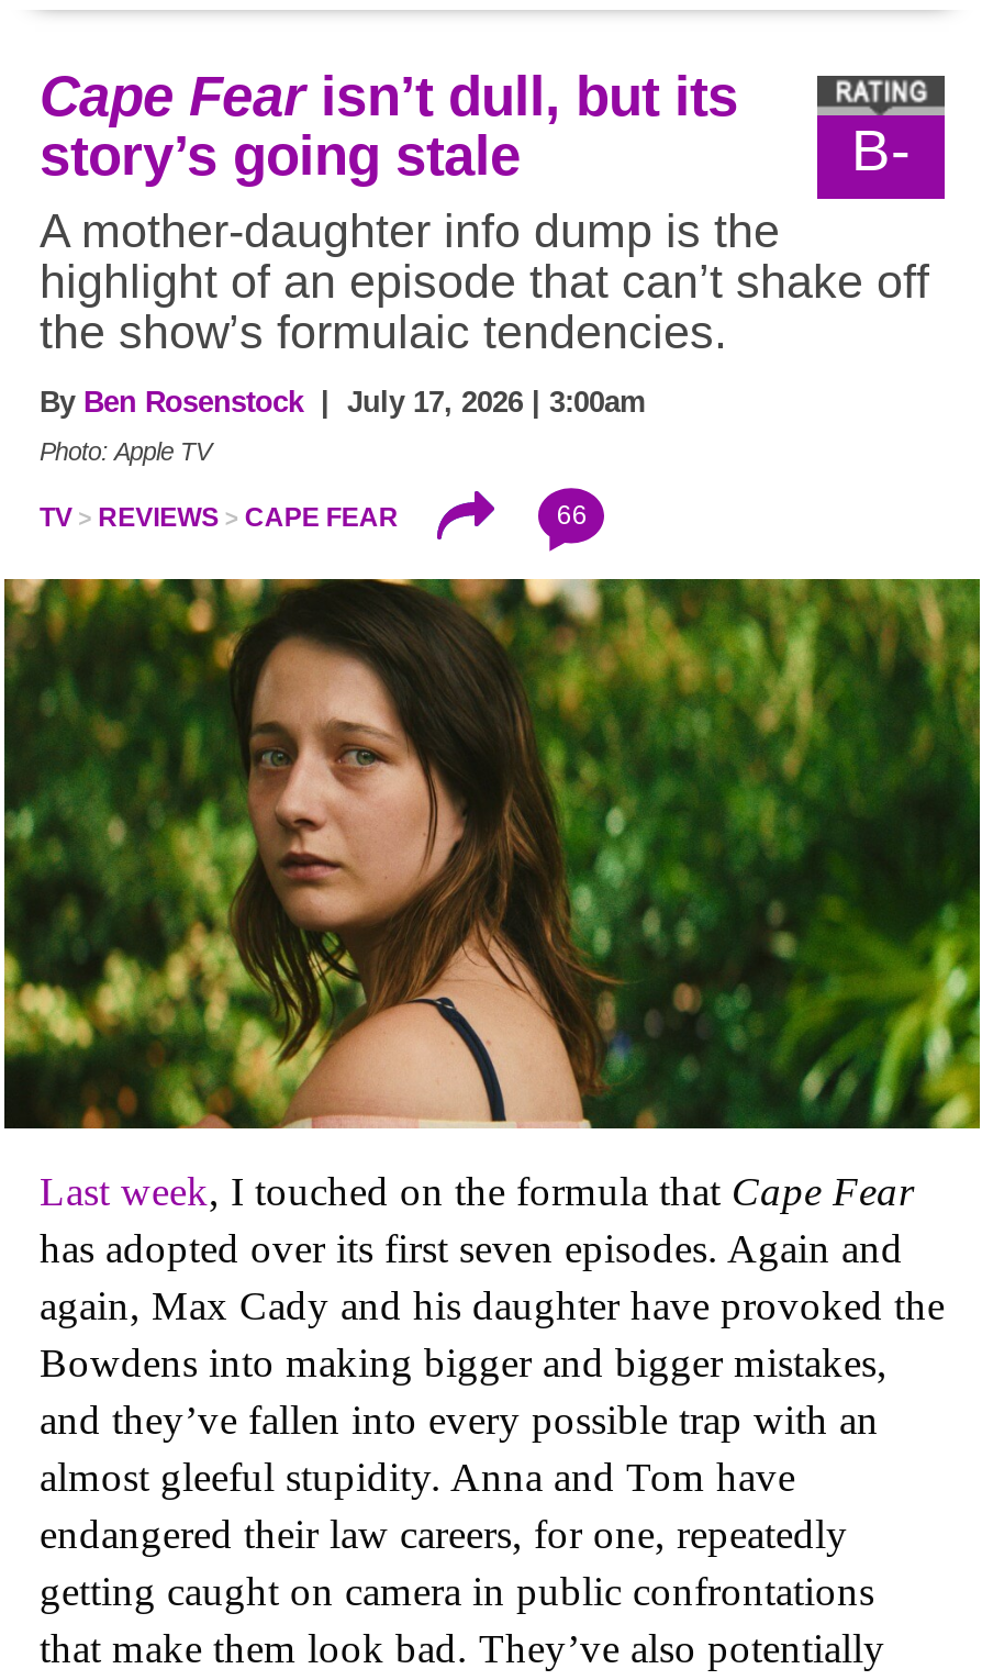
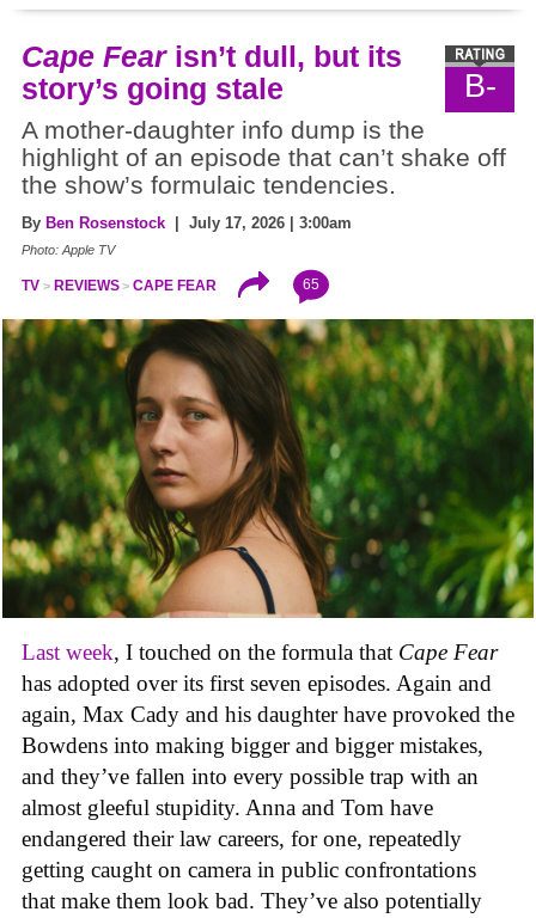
[556,500,587,531] 66 -> [303,276,320,293] 65

